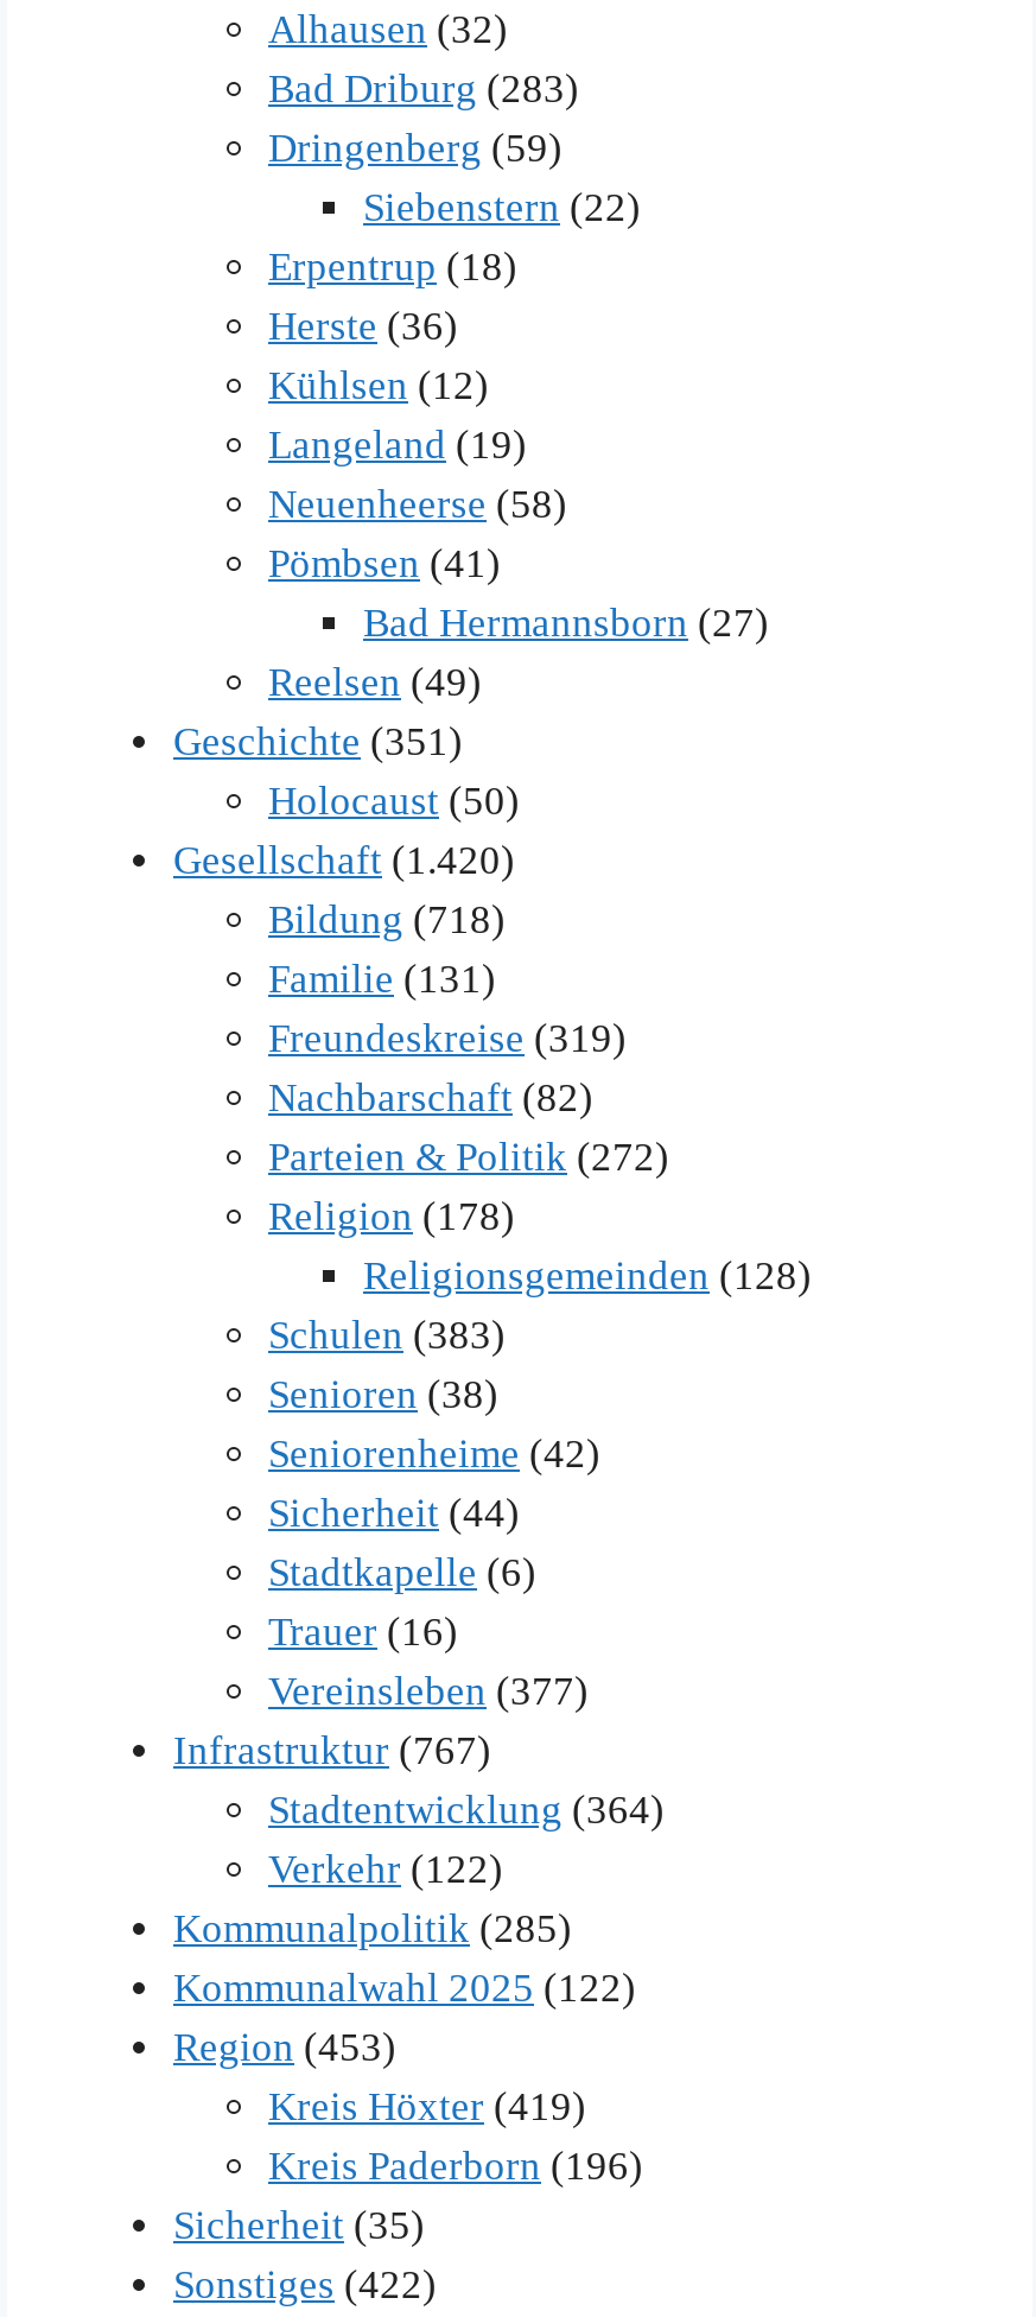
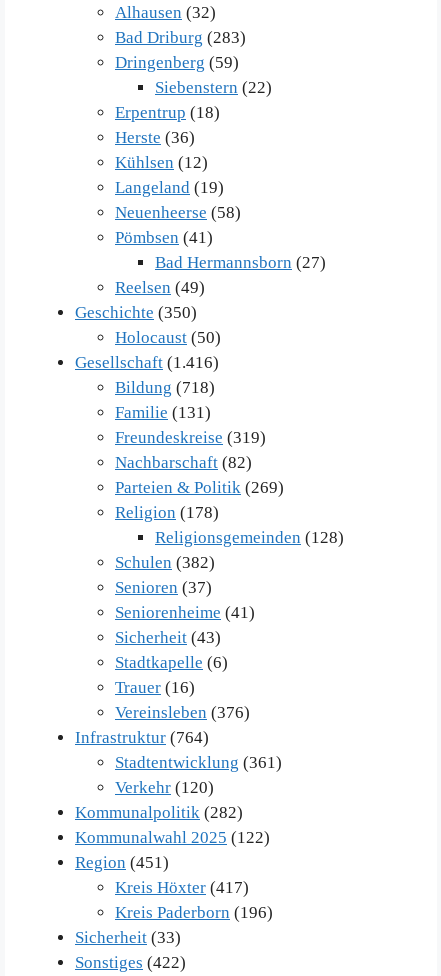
[173,720,463,765] Geschichte (351) -> [75,303,197,322] Geschichte (350)
[173,838,515,884] Gesellschaft (1.420) -> [75,353,219,372] Gesellschaft (1.416)
[268,1135,669,1180] Parteien & Politik (272) -> [115,478,284,497] Parteien & Politik (269)
[268,1313,506,1358] Schulen (383) -> [115,553,215,572] Schulen (382)
[268,1373,498,1418] Senioren (38) -> [115,578,212,597] Senioren (37)
[268,1432,600,1477] Seniorenheime (42) -> [115,603,255,622] Seniorenheime (41)
[268,1491,520,1536] Sicherheit (44) -> [115,628,221,647] Sicherheit (43)
[268,1669,589,1714] Vereinsleben (377) -> [115,703,250,722] Vereinsleben (376)
[173,1729,491,1774] Infrastruktur (767) -> [75,728,209,747] Infrastruktur (764)
[268,1788,665,1833] Stadtentwicklung (364) -> [115,753,282,772] Stadtentwicklung (361)
[268,1847,503,1893] Verkehr (122) -> [115,778,214,797] Verkehr (120)
[173,1907,572,1952] Kommunalpolitik (285) -> [75,803,243,822] Kommunalpolitik (282)
[173,2025,396,2071] Region (453) -> [75,853,169,872] Region (451)
[268,2085,586,2130] Kreis Höxter (419) -> [115,878,249,897] Kreis Höxter (417)
[173,2204,425,2249] Sicherheit (35) -> [75,928,181,947] Sicherheit (33)

